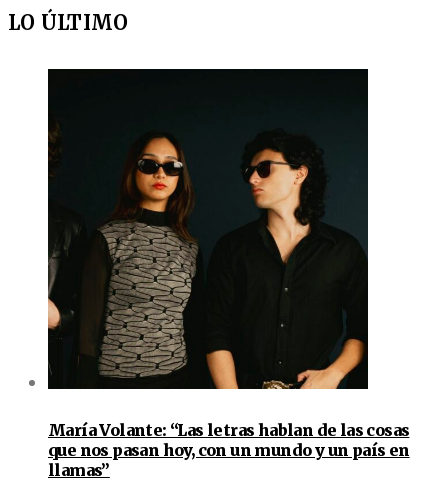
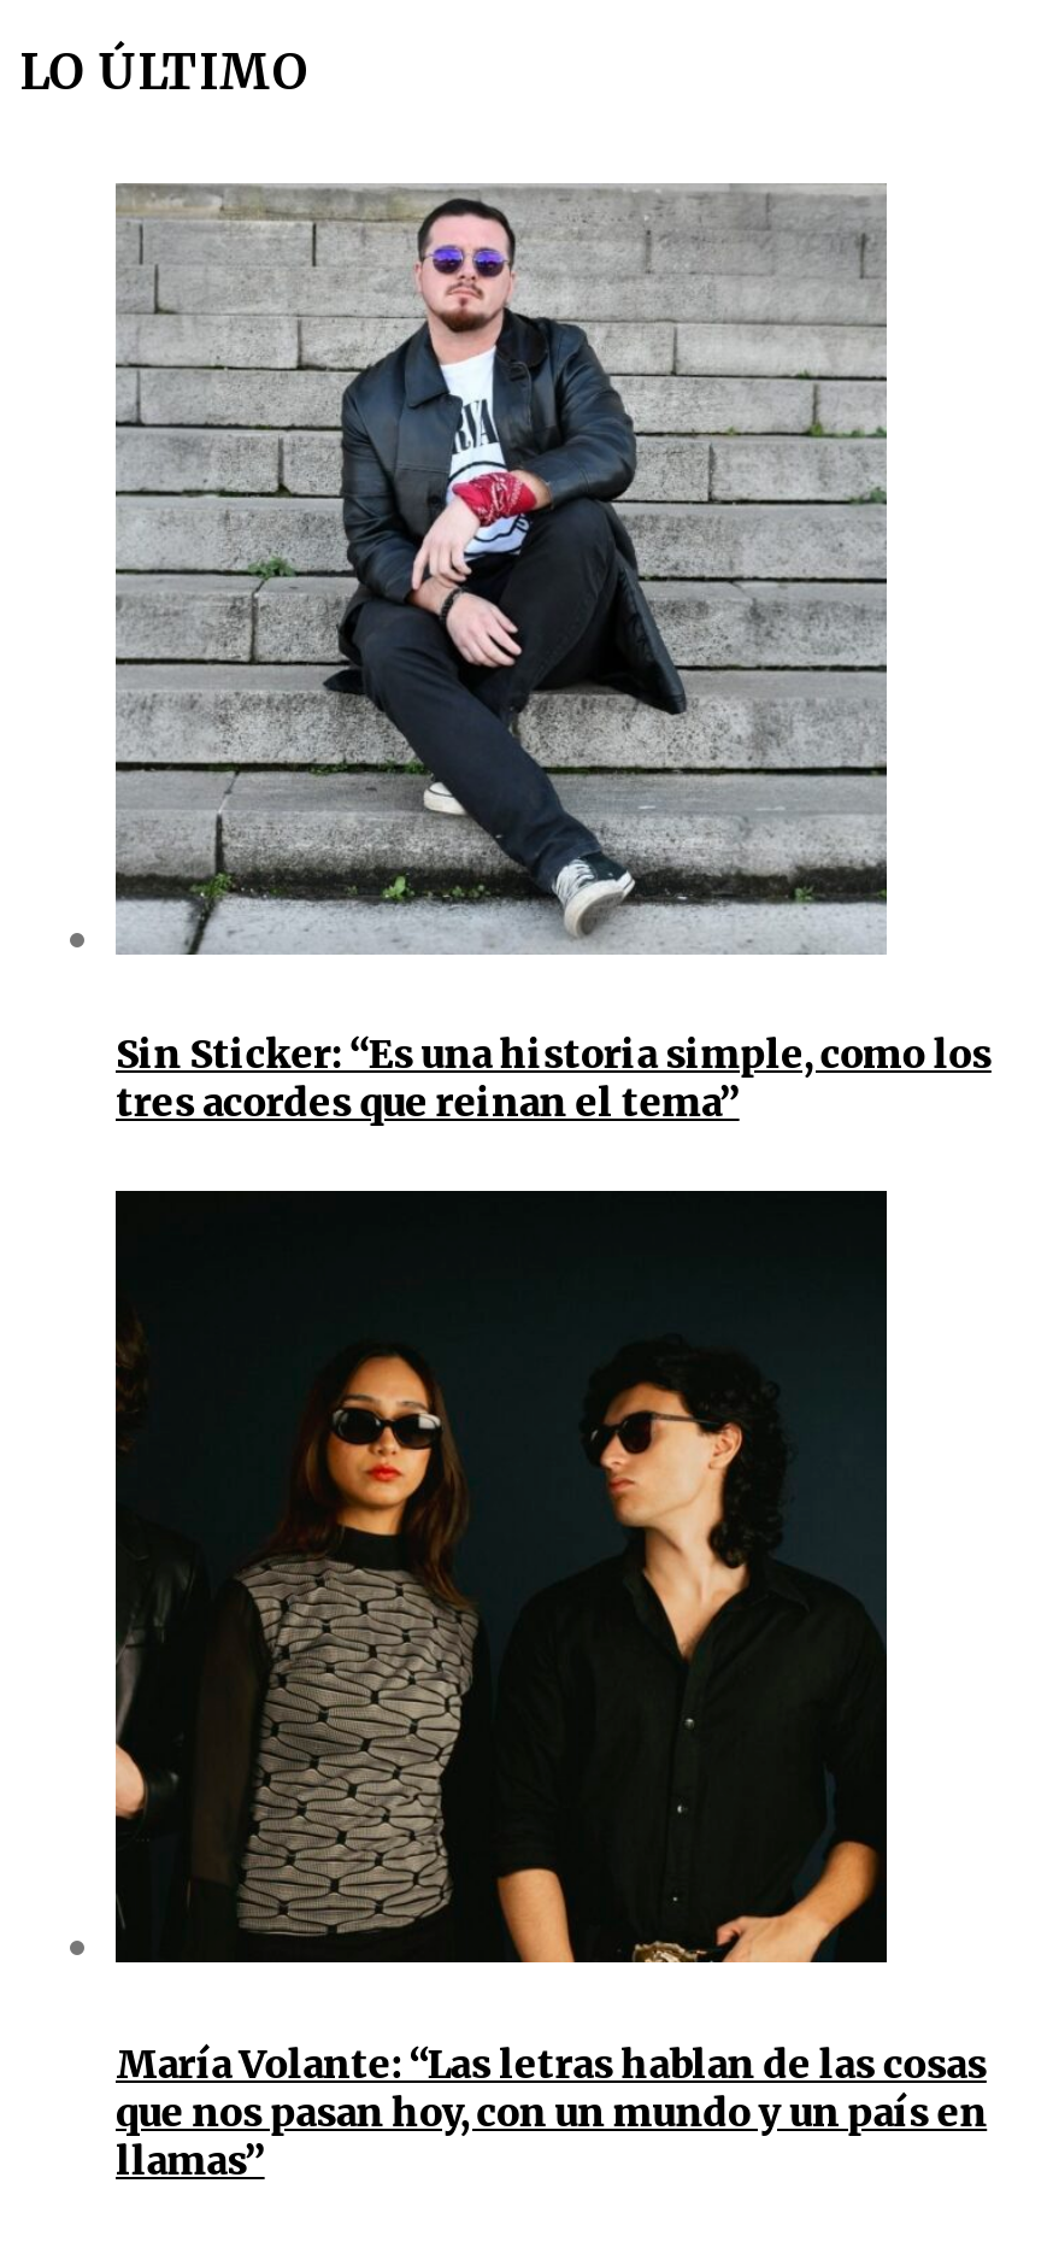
none -> [113,186,991,1127] [image] | Sin Sticker: “Es una historia simple, como los | tres acordes que reinan el tema”

